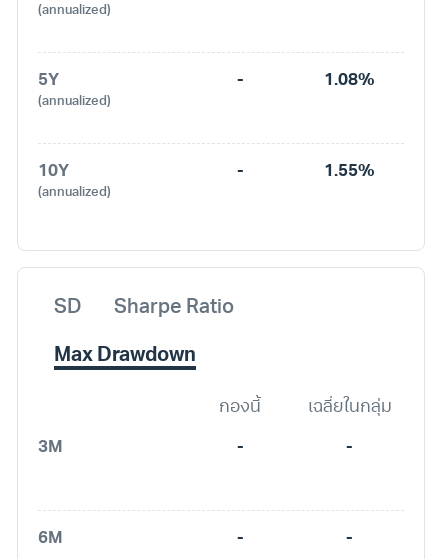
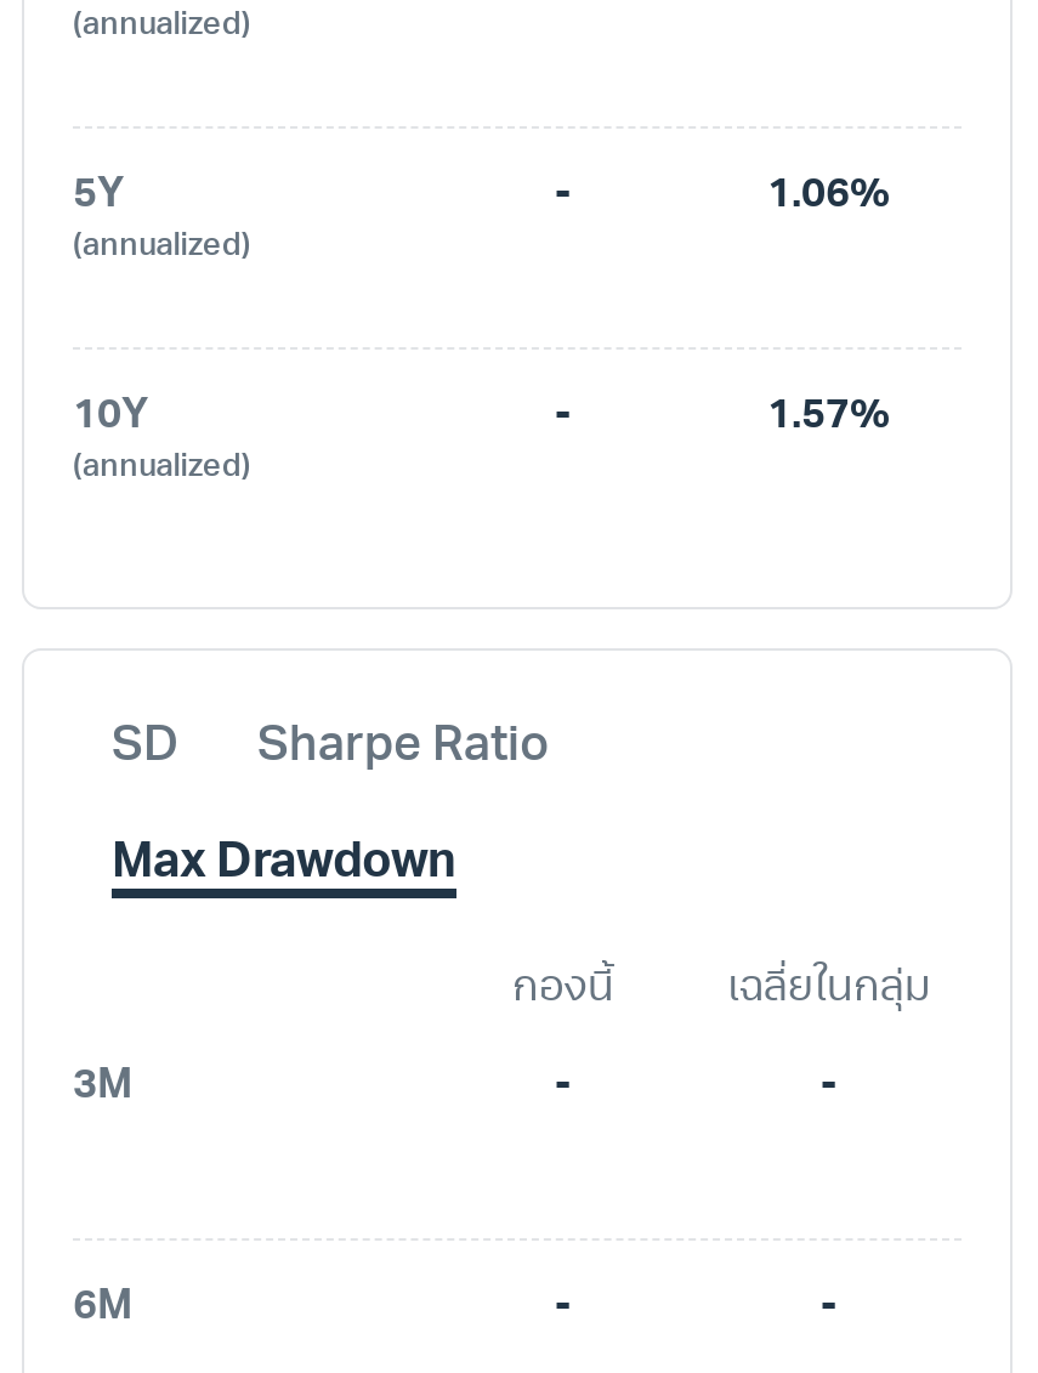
[324,72,375,89] 1.08% -> [767,175,891,217] 1.06%
[324,163,375,180] 1.55% -> [767,396,891,438] 1.57%

